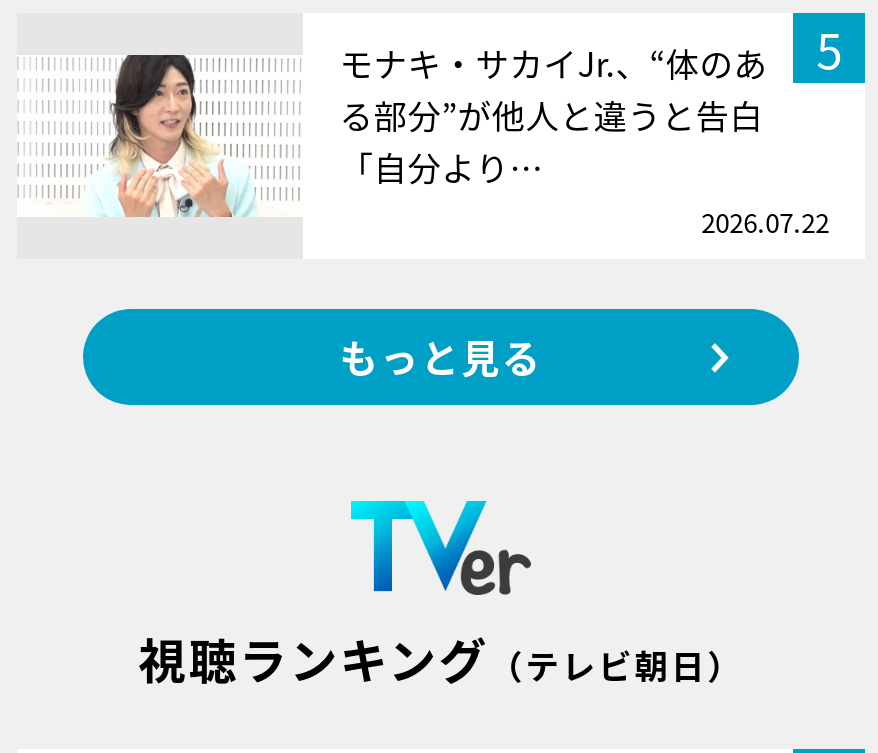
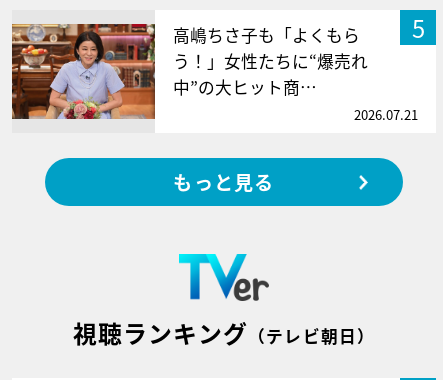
[17,39,829,242] [image] | モナキ・サカイJr.、“体のあ | る部分”が他人と違うと告白 | 「自分より… | 2026.07.22 -> [11,23,418,124] [image] | 高嶋ちさ子も「よくもら | う！」女性たちに“爆売れ | 中”の大ヒット商… | 2026.07.21

